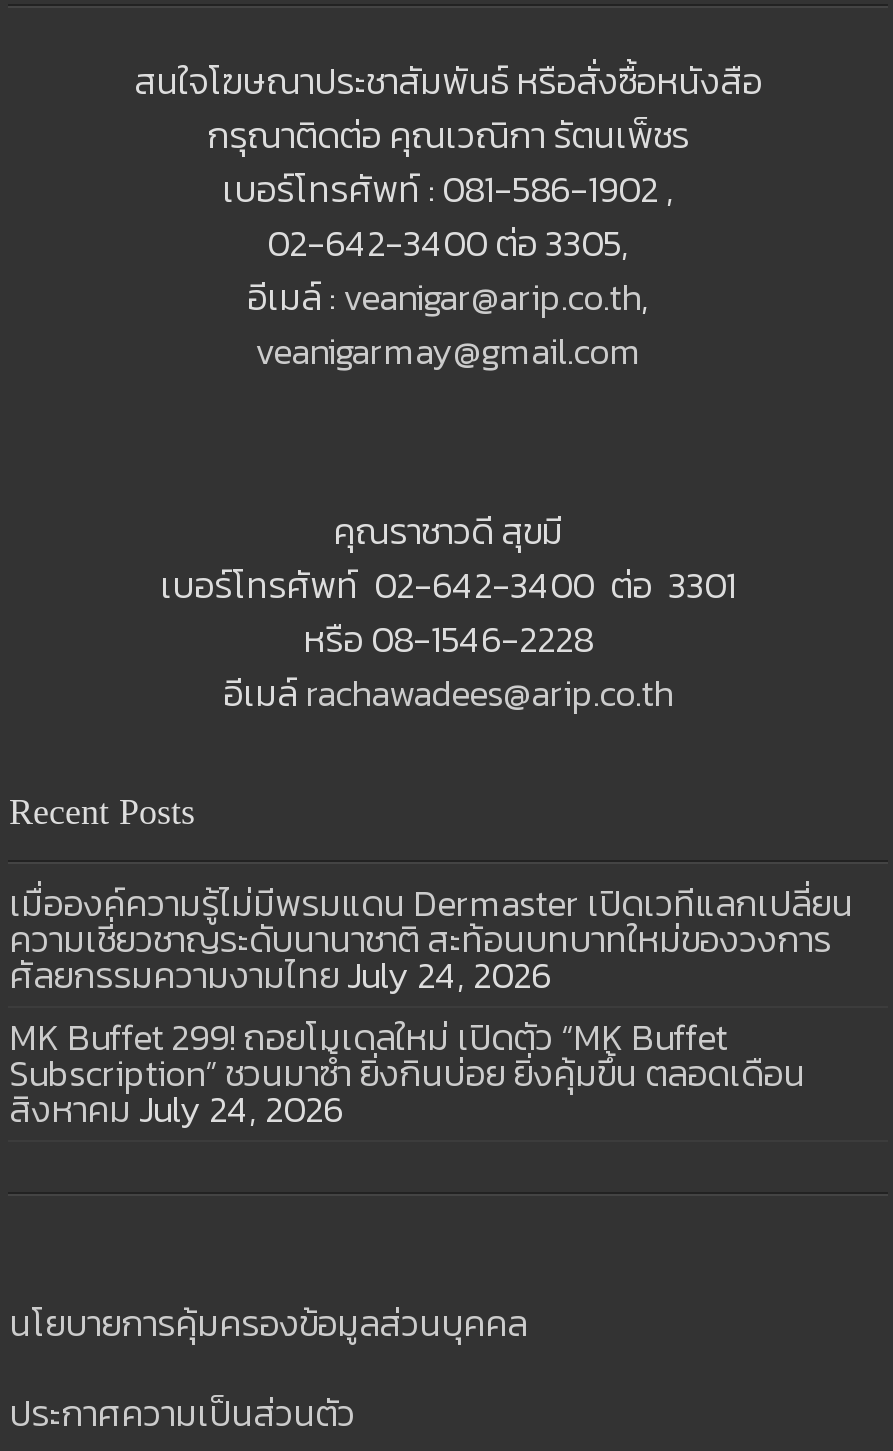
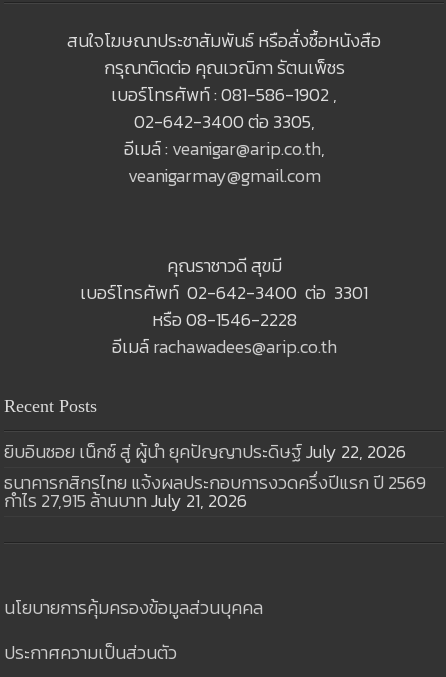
[9,875,853,1135] เมื่อองค์ความรู้ไม่มีพรมแดน Dermaster เปิดเวทีแลกเปลี่ยน | ความเชี่ยวชาญระดับนานาชาติ สะท้อนบทบาทใหม่ของวงการ | ศัลยกรรมความงามไทย July 24, 2026 | MK Buffet 299! ถอยโมเดลใหม่ เปิดตัว “MK Buffet | Subscription” ชวนมาซ้ำ ยิ่งกินบ่อย ยิ่งคุ้มขึ้น ตลอดเดือน | สิงหาคม July 24, 2026 -> [4,438,426,514] ยิบอินซอย เน็กซ์ สู่ ผู้นำ ยุคปัญญาประดิษฐ์ July 22, 2026 | ธนาคารกสิกรไทย แจ้งผลประกอบการงวดครึ่งปีแรก ปี 2569 | กำไร 27,915 ล้านบาท July 21, 2026

